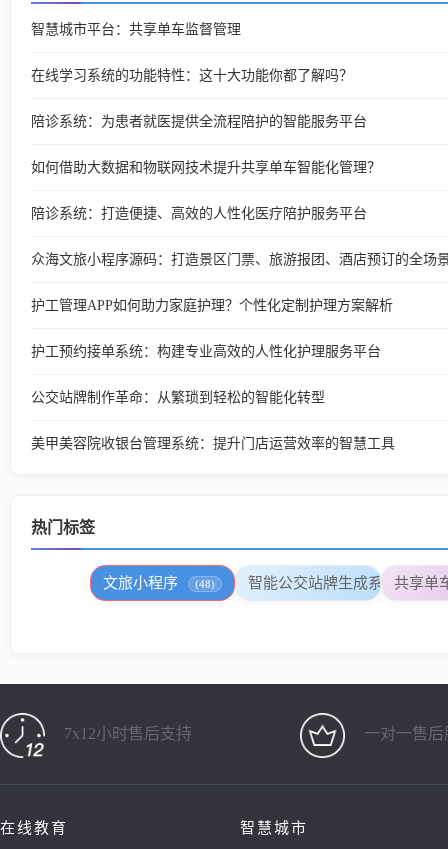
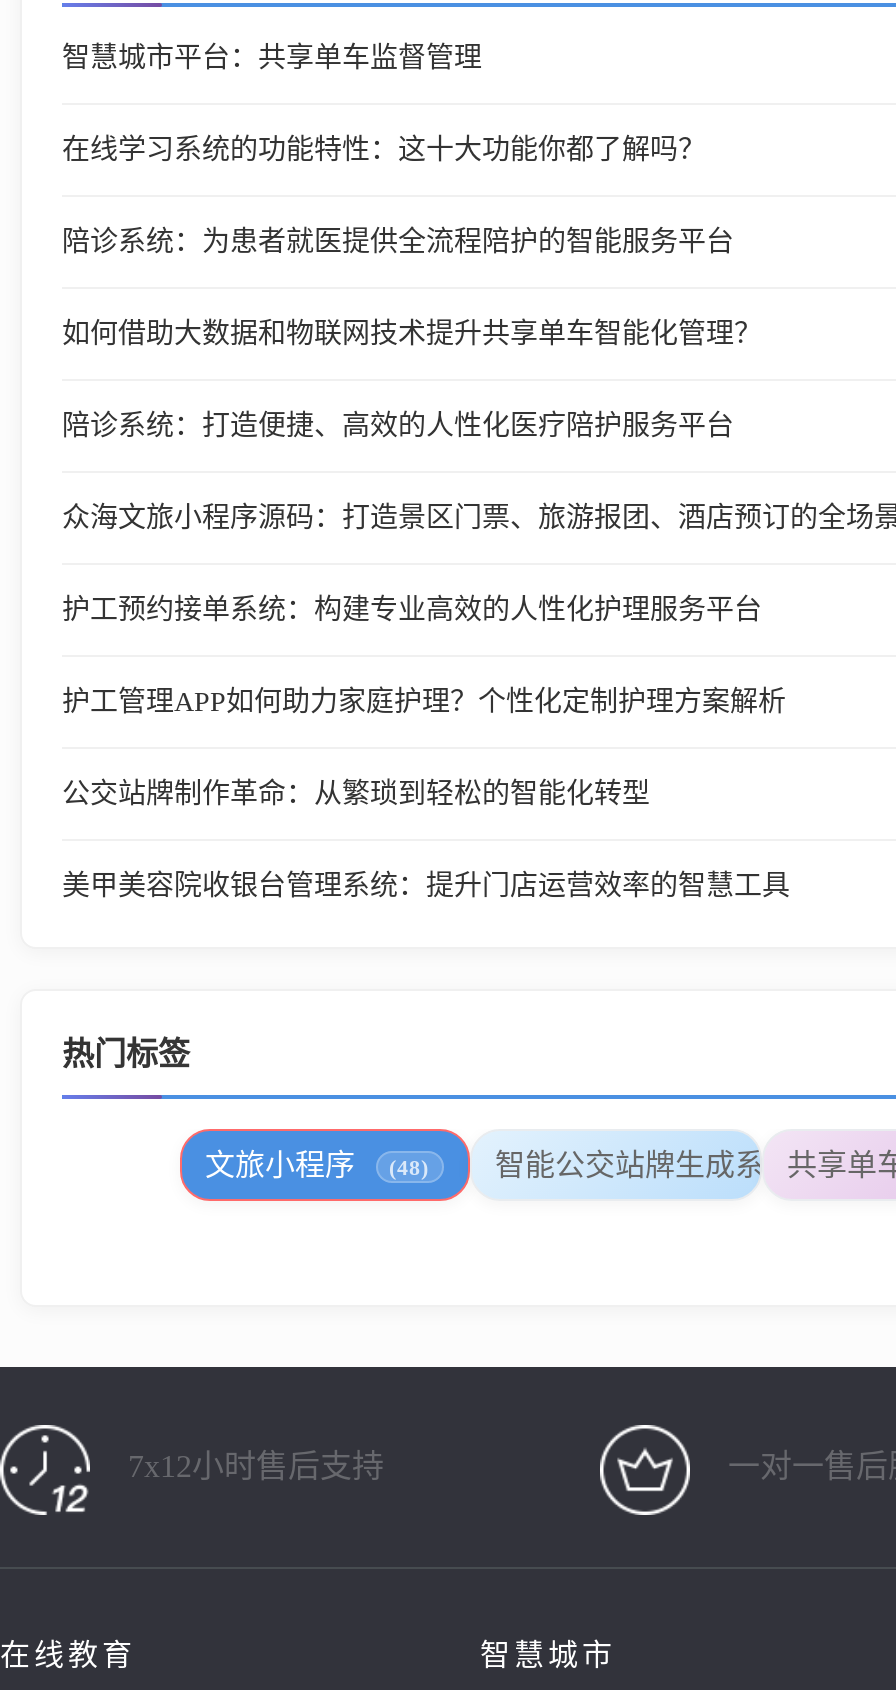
moved [31,298,393,313] -> [62,687,786,717]: 护工管理APP如何助力家庭护理？个性化定制护理方案解析
moved [31,344,381,359] -> [62,595,762,625]: 护工预约接单系统：构建专业高效的人性化护理服务平台

